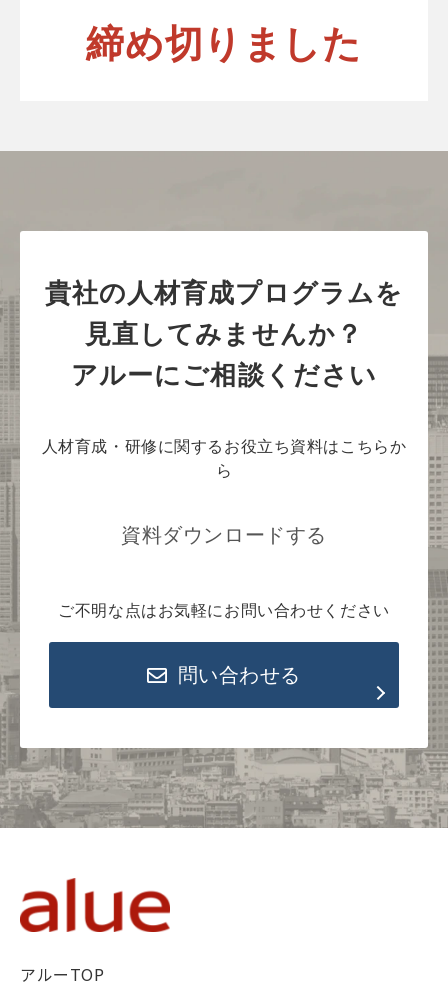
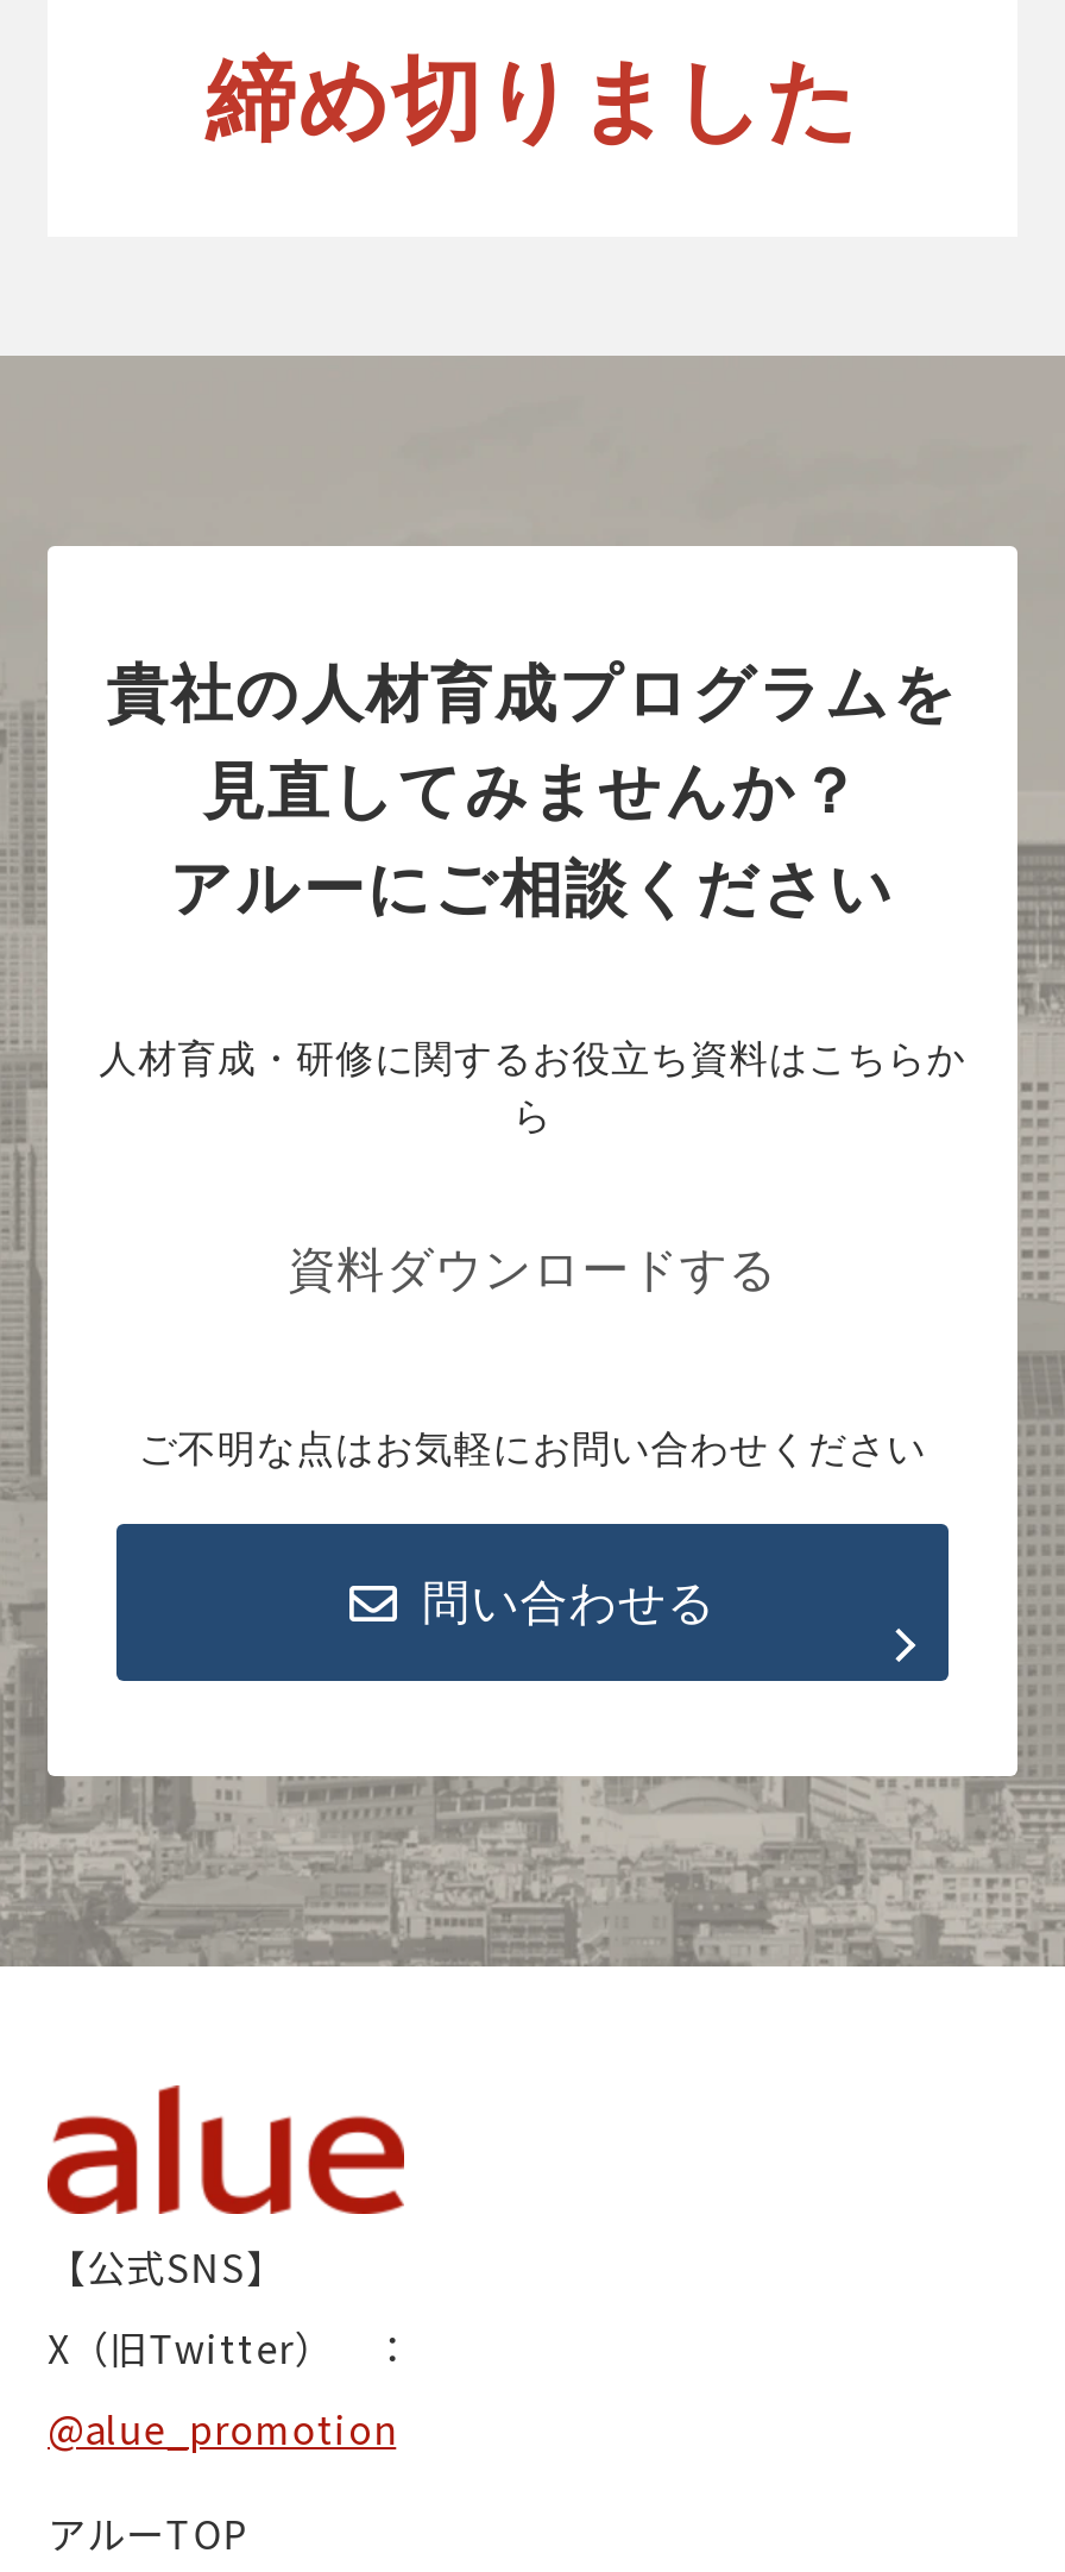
none -> [48,2237,412,2455] 【公式SNS】 | X（旧Twitter） ： | @alue_promotion

